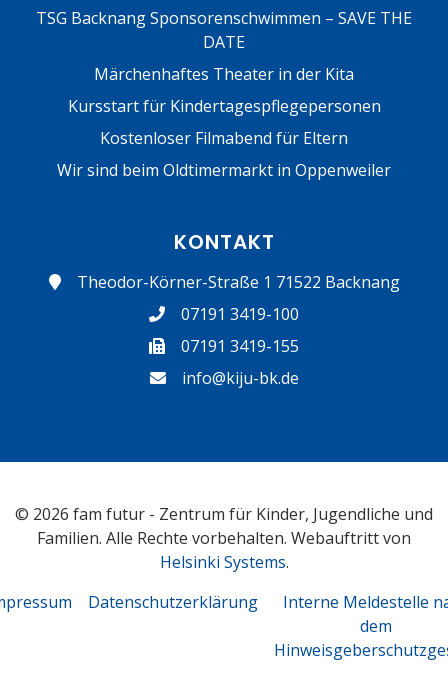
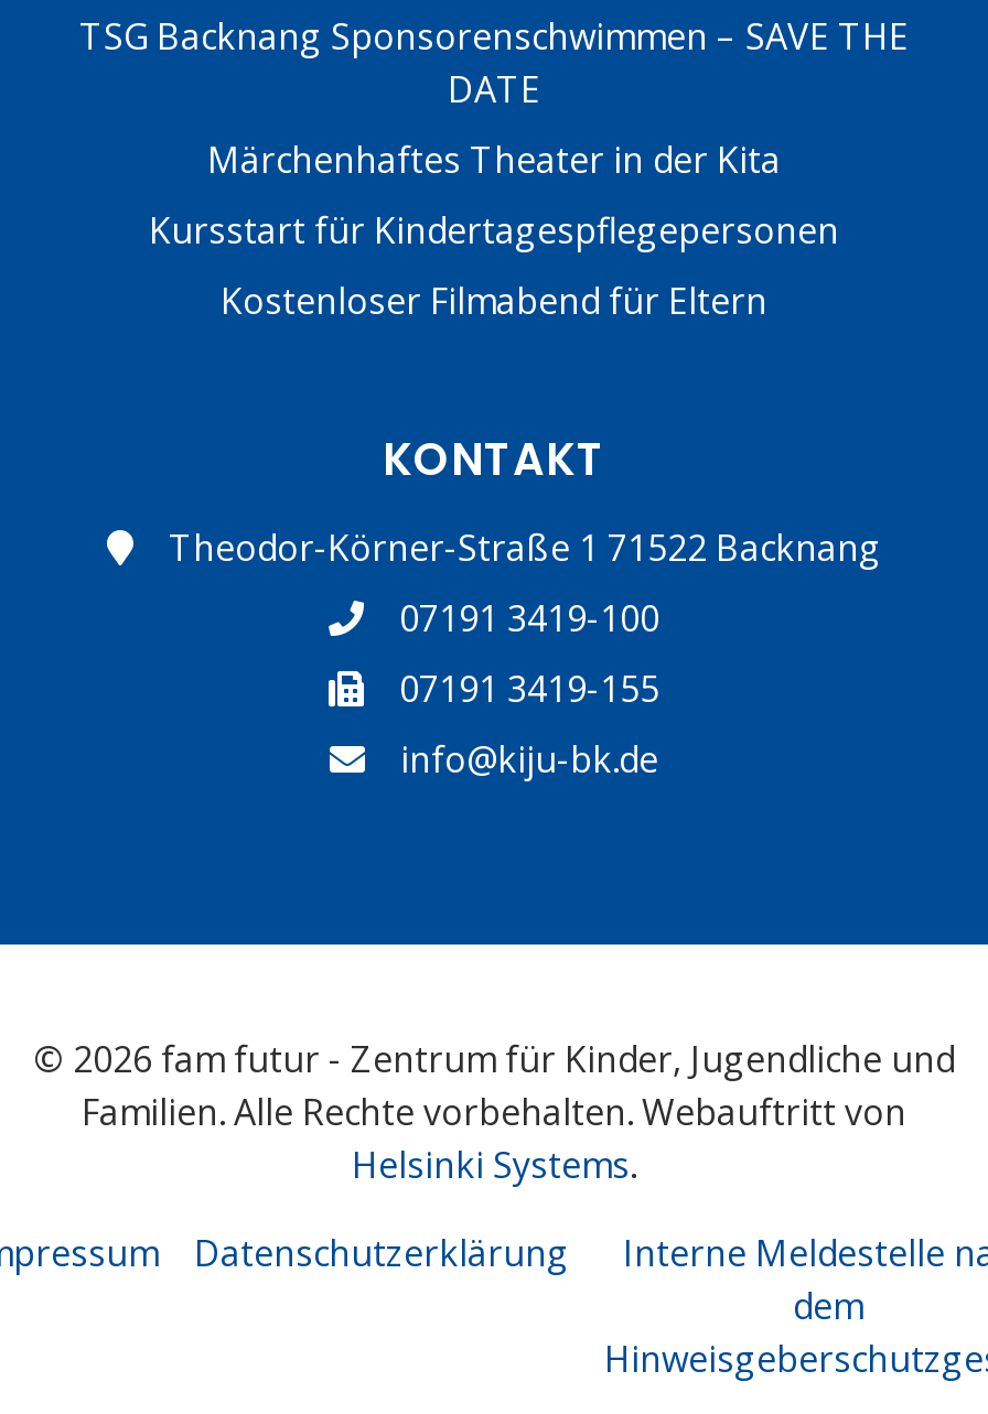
[57,159,391,181] Wir sind beim Oldtimermarkt in Oppenweiler -> none

